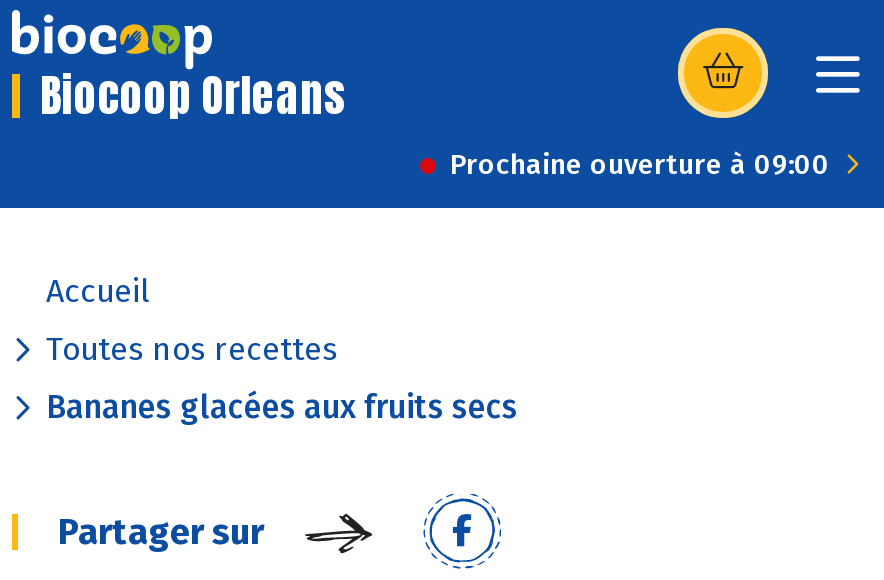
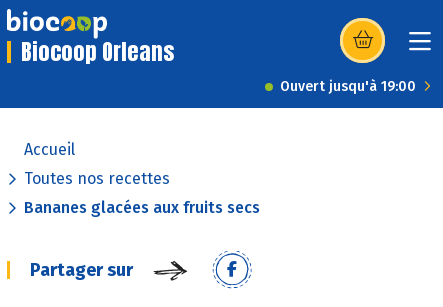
[450,148,830,182] Prochaine ouverture à 09:00 -> [280,78,416,95] Ouvert jusqu'à 19:00

